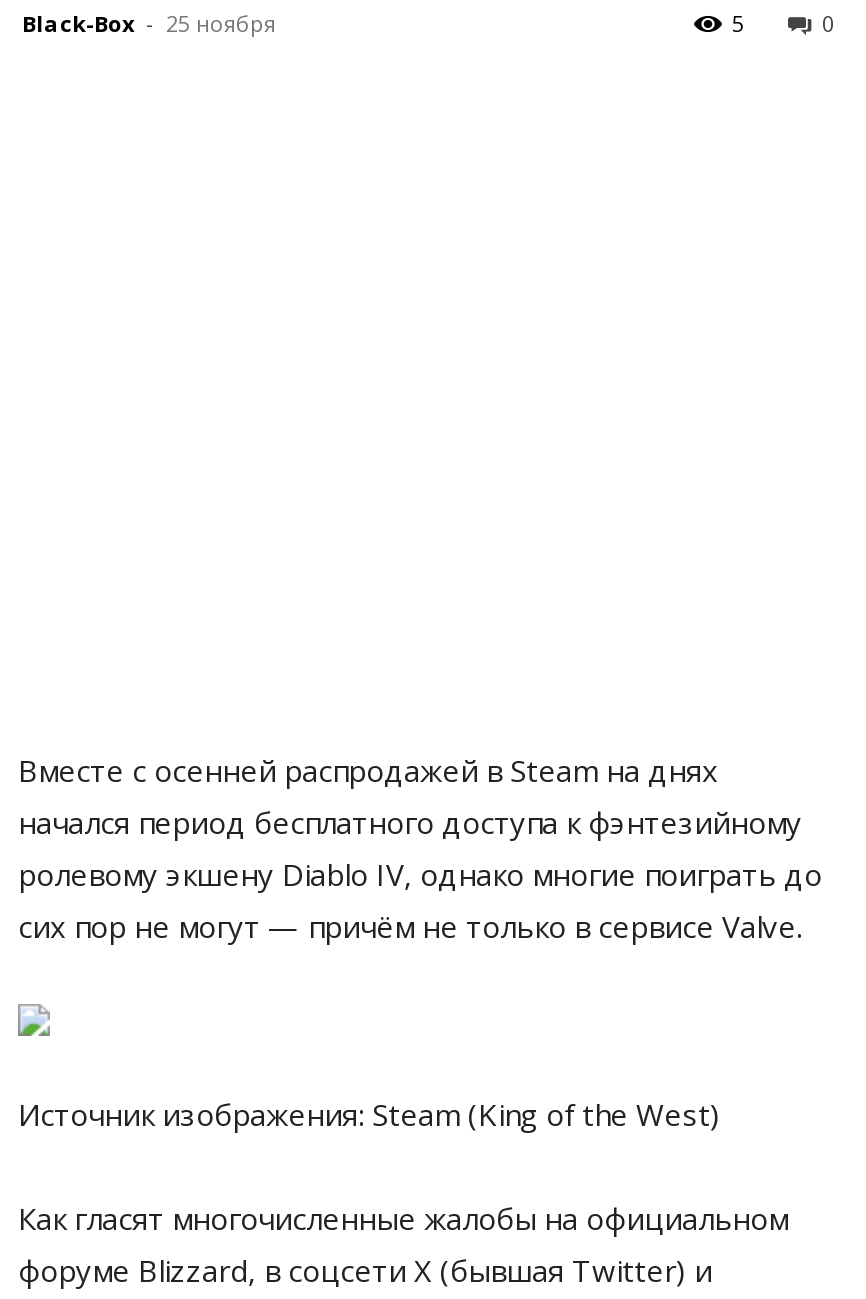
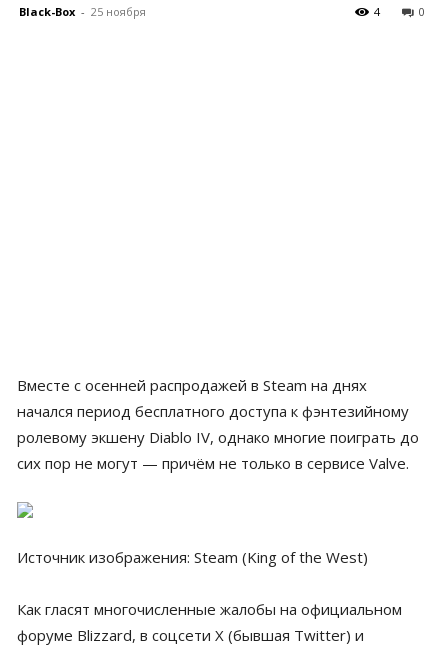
[732,8,744,38] 5 -> [374,4,380,19] 4

